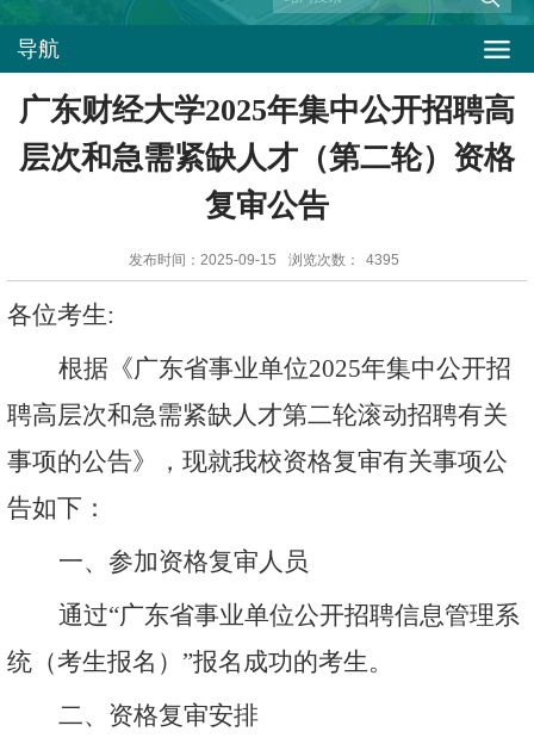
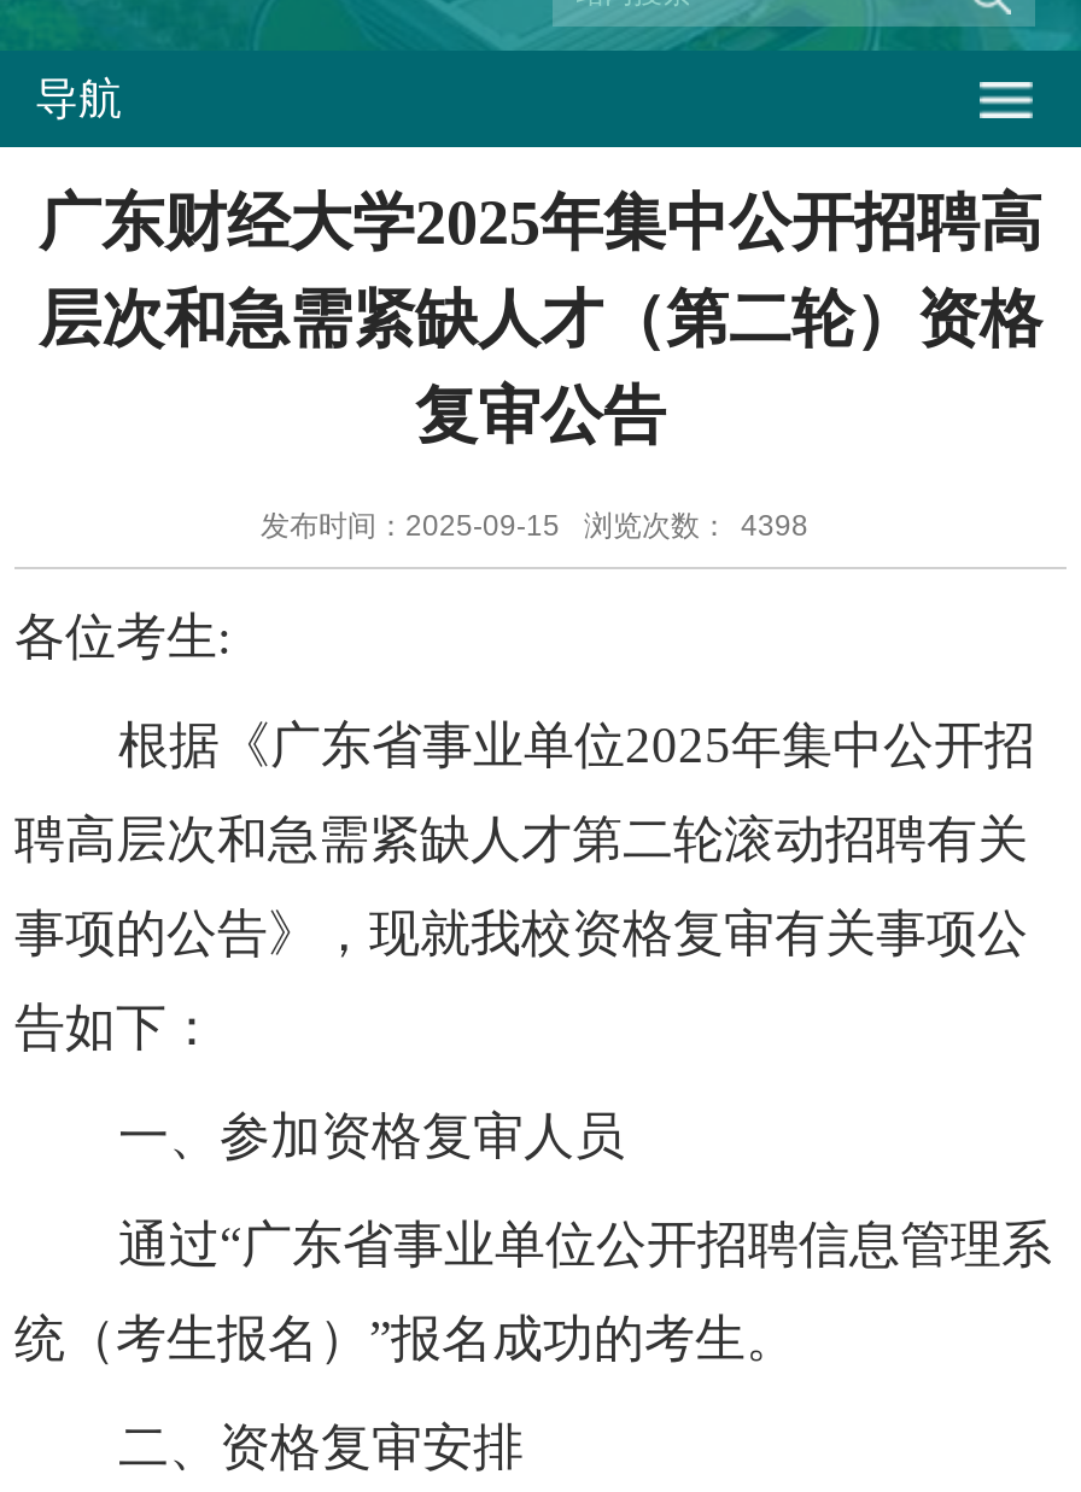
[129,251,399,268] 发布时间：2025-09-15 浏览次数： 4395 -> [261,508,808,542] 发布时间：2025-09-15 浏览次数： 4398

